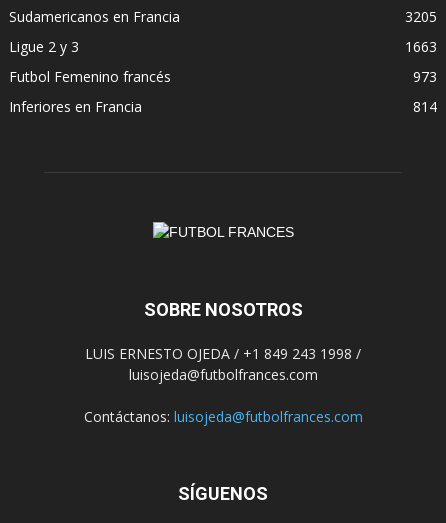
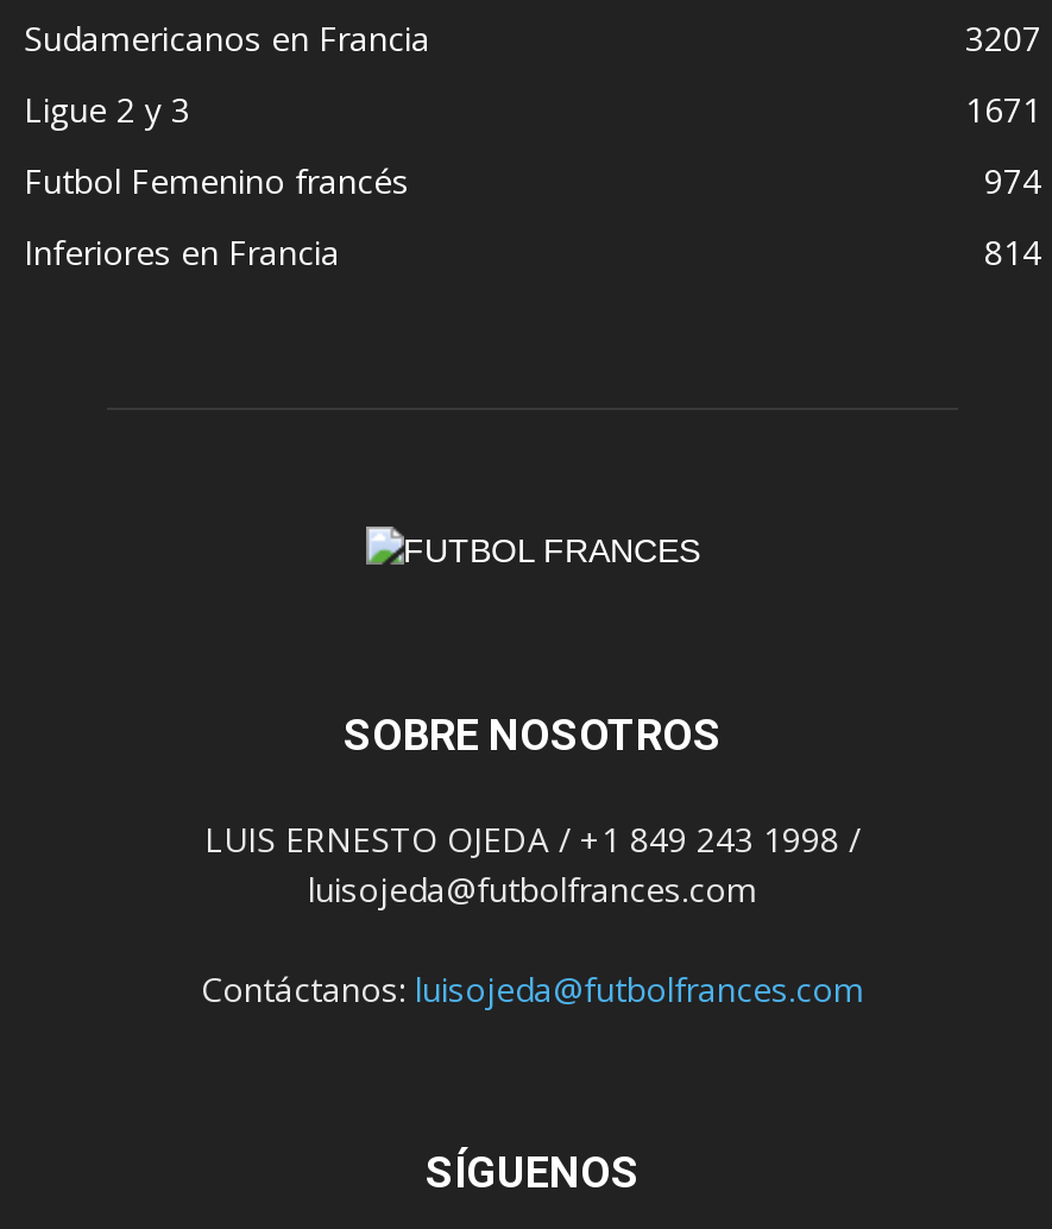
[405,7,437,26] 3205 -> [965,15,1041,60] 3207
[405,37,437,56] 1663 -> [965,86,1041,131] 1671
[413,67,437,86] 973 -> [984,158,1041,203] 974

